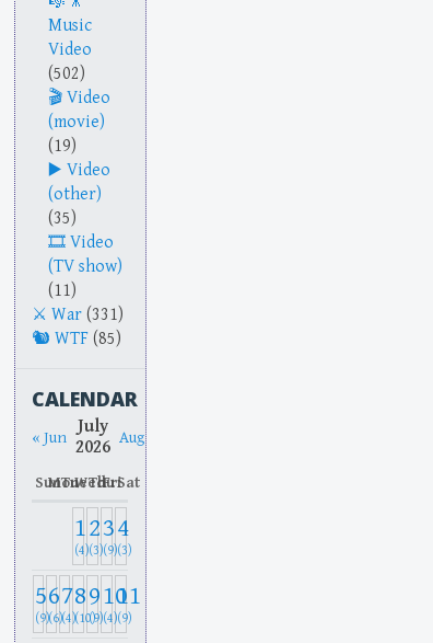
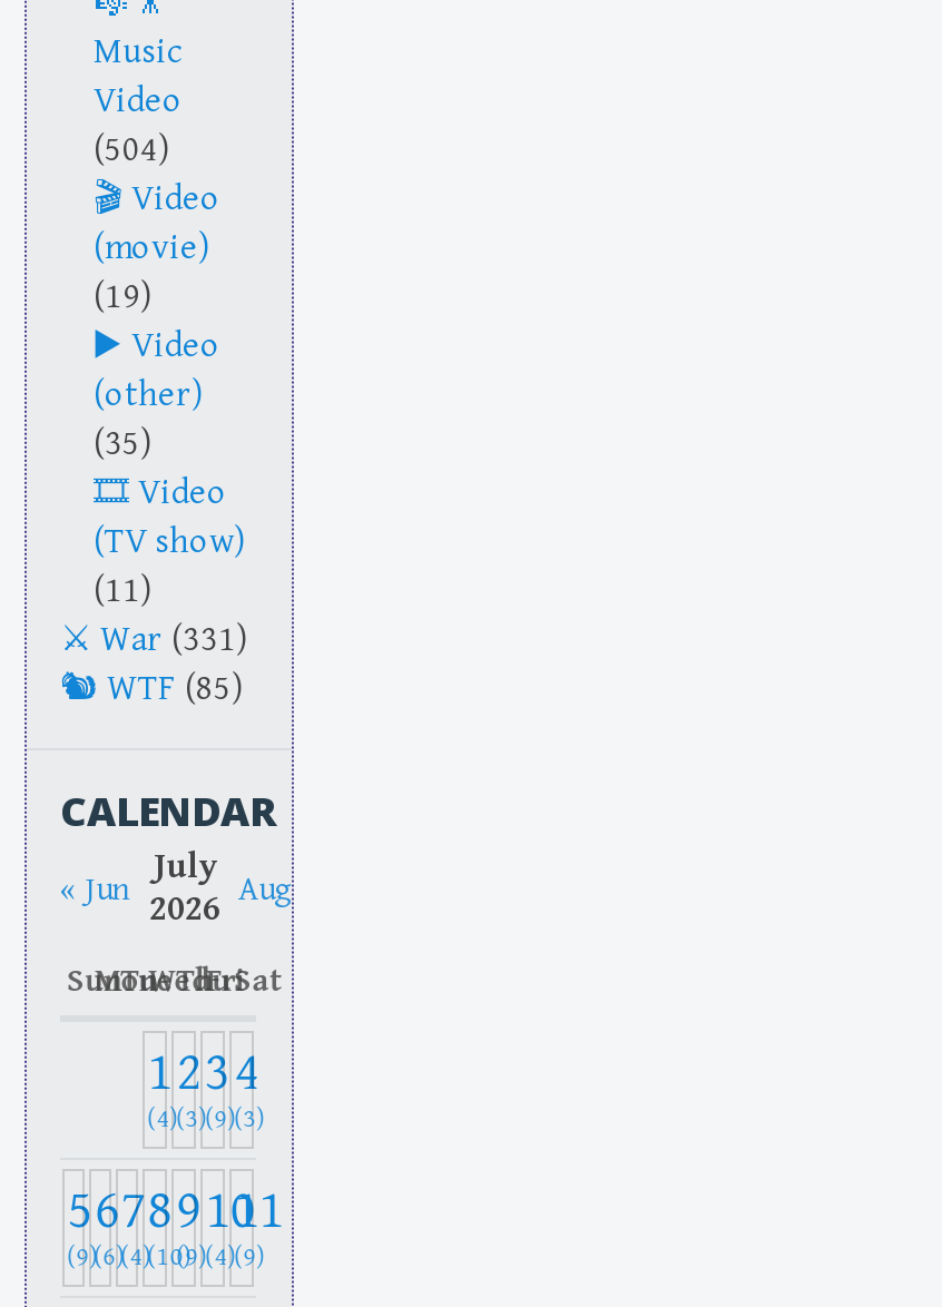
[48,64,85,85] (502) -> [94,130,169,172] (504)

